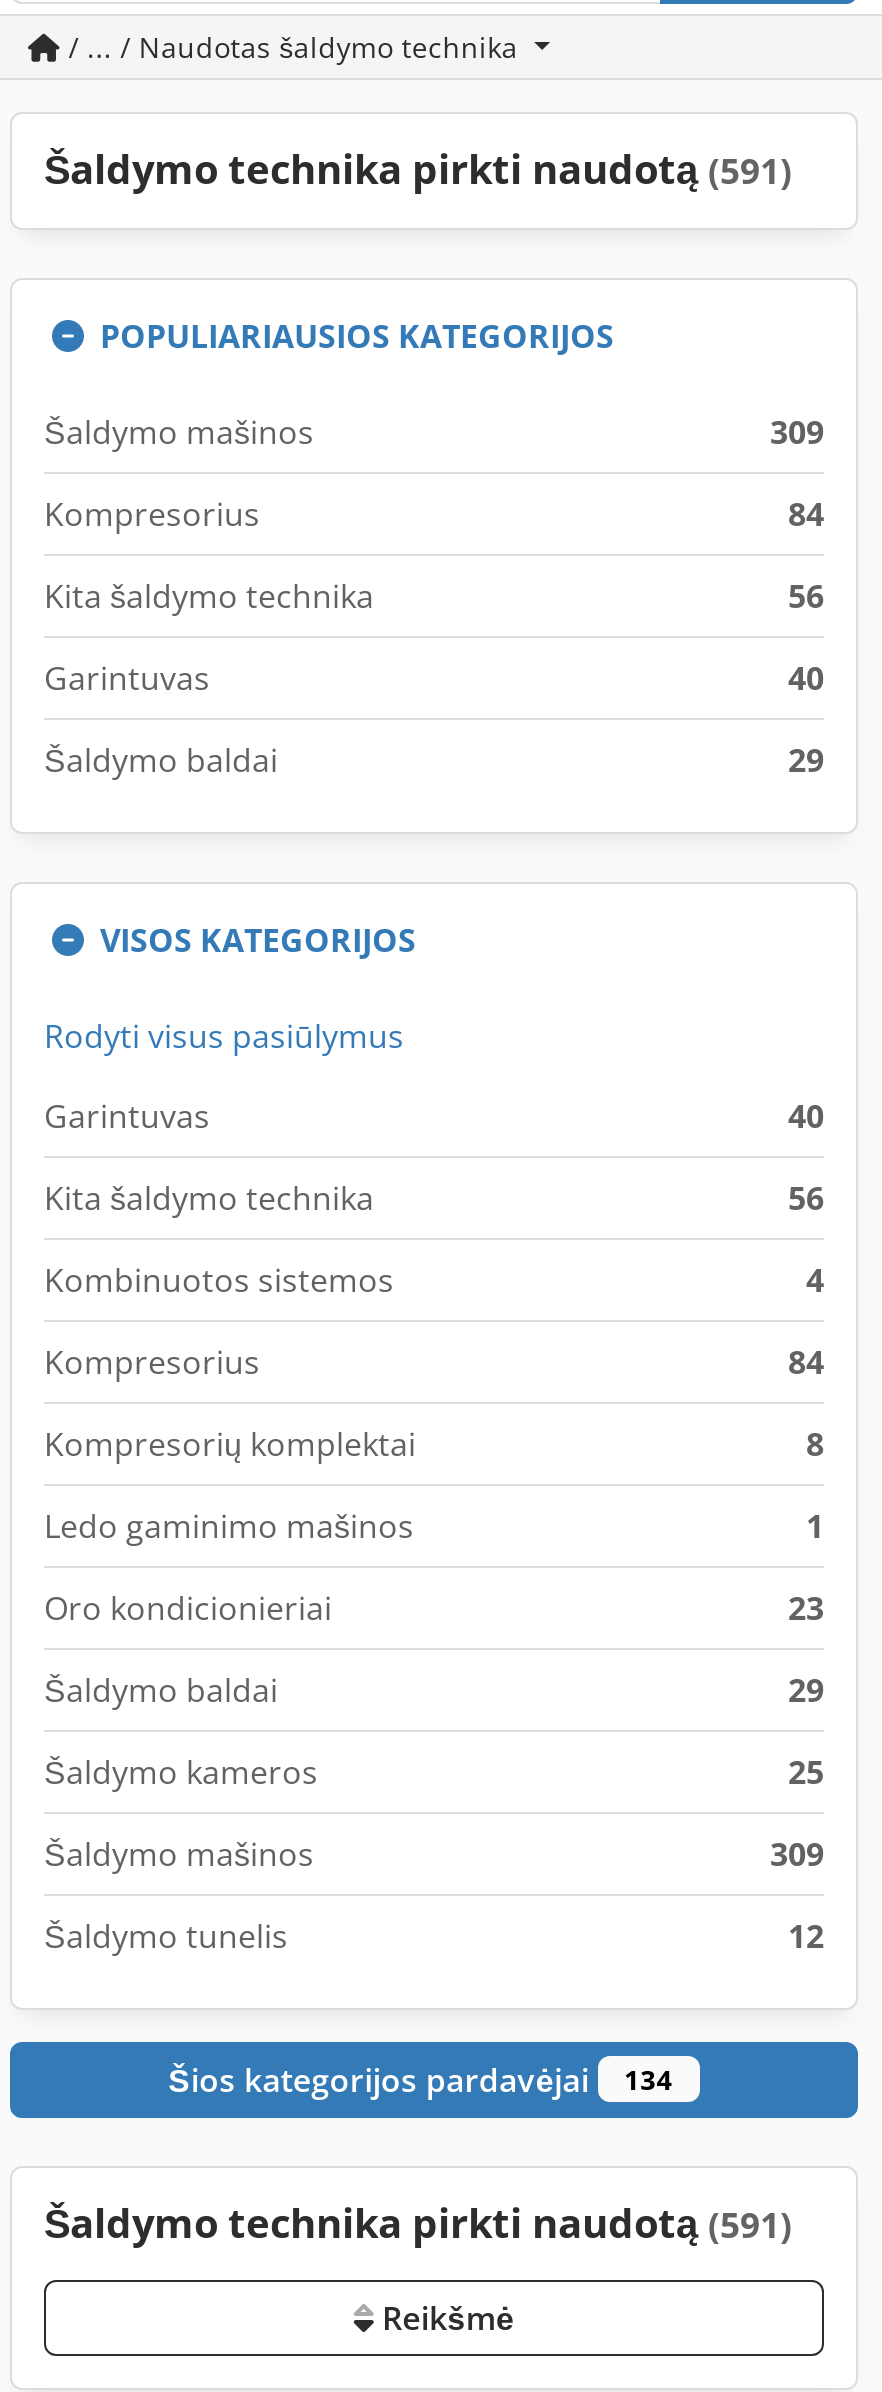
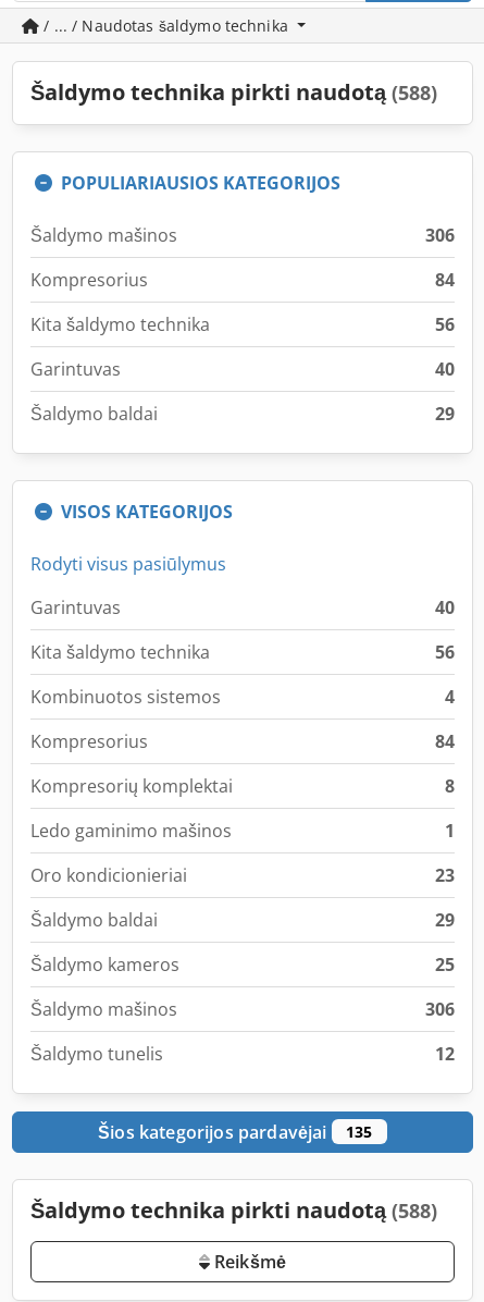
[44,142,792,196] Šaldymo technika pirkti naudotą (591) -> [30,77,437,107] Šaldymo technika pirkti naudotą (588)
[770,410,824,454] 309 -> [425,223,455,247] 306
[770,1832,824,1876] 309 -> [425,997,455,1021] 306
[168,2058,673,2102] Šios kategorijos pardavėjai 134 -> [98,1120,373,1144] Šios kategorijos pardavėjai 135
[44,2196,792,2250] Šaldymo technika pirkti naudotą (591) -> [30,1195,437,1225] Šaldymo technika pirkti naudotą (588)

